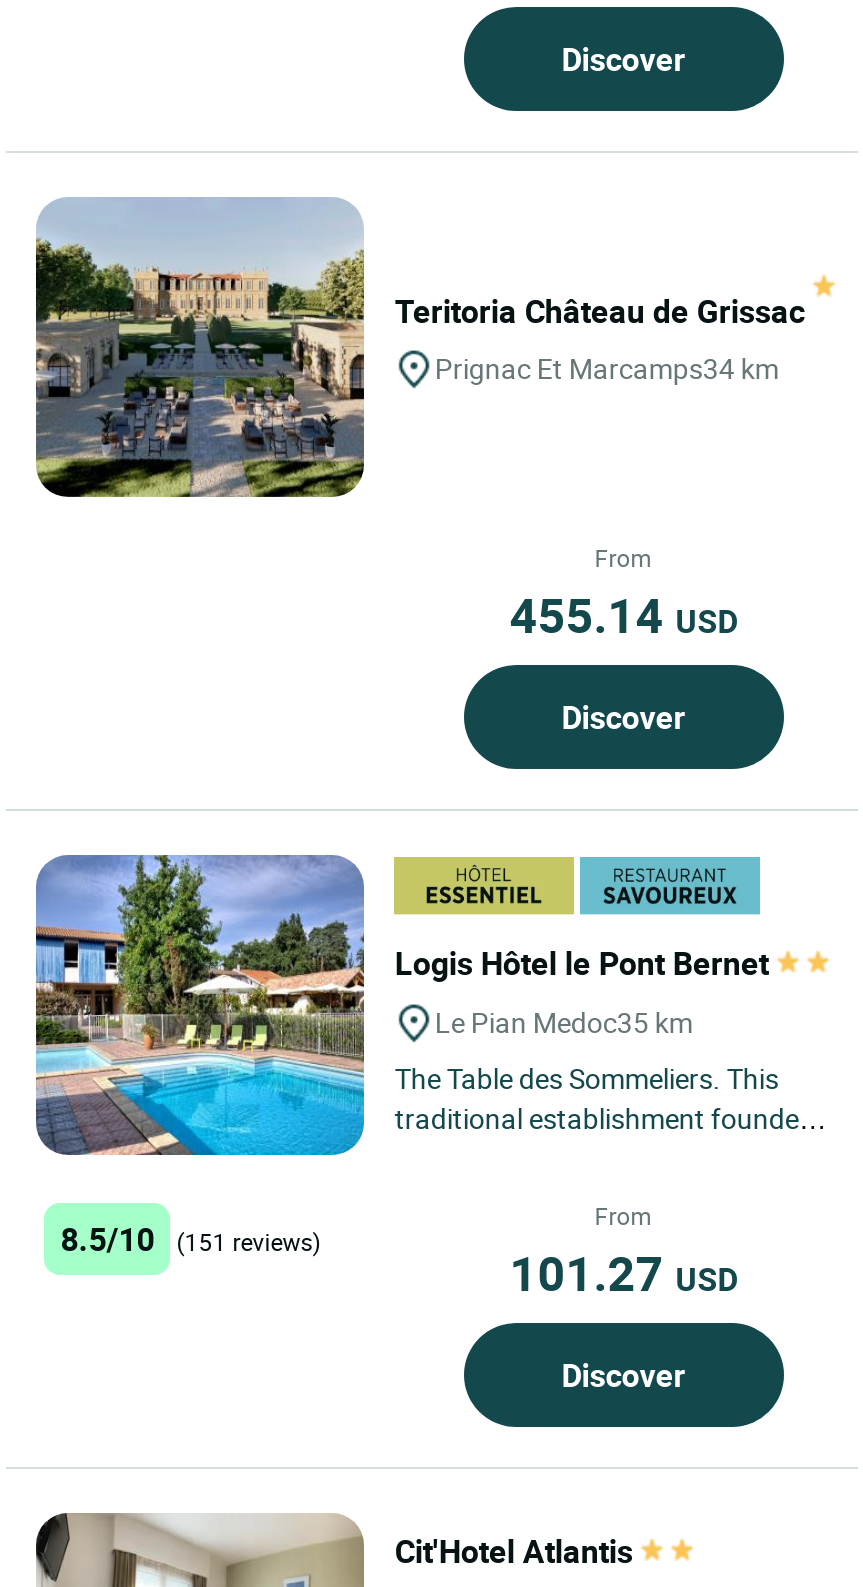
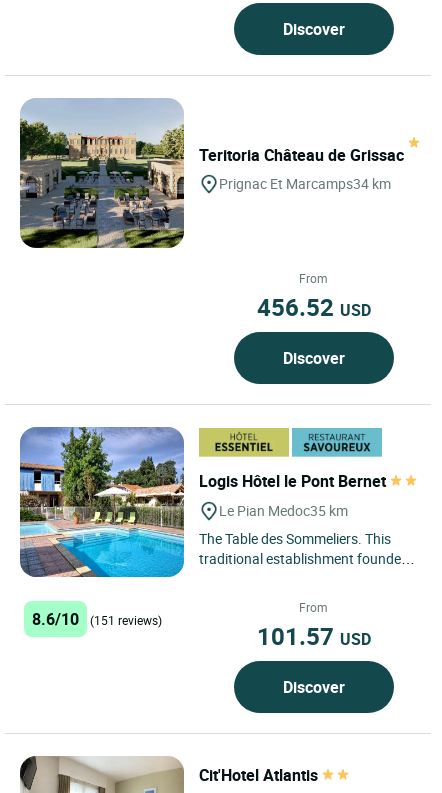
[509,583,737,647] 455.14 USD -> [257,291,371,323] 456.52 USD
[60,1217,320,1261] 8.5/10 (151 reviews) -> [32,608,162,630] 8.6/10 (151 reviews)
[509,1241,737,1305] 101.27 USD -> [257,620,371,652] 101.57 USD

